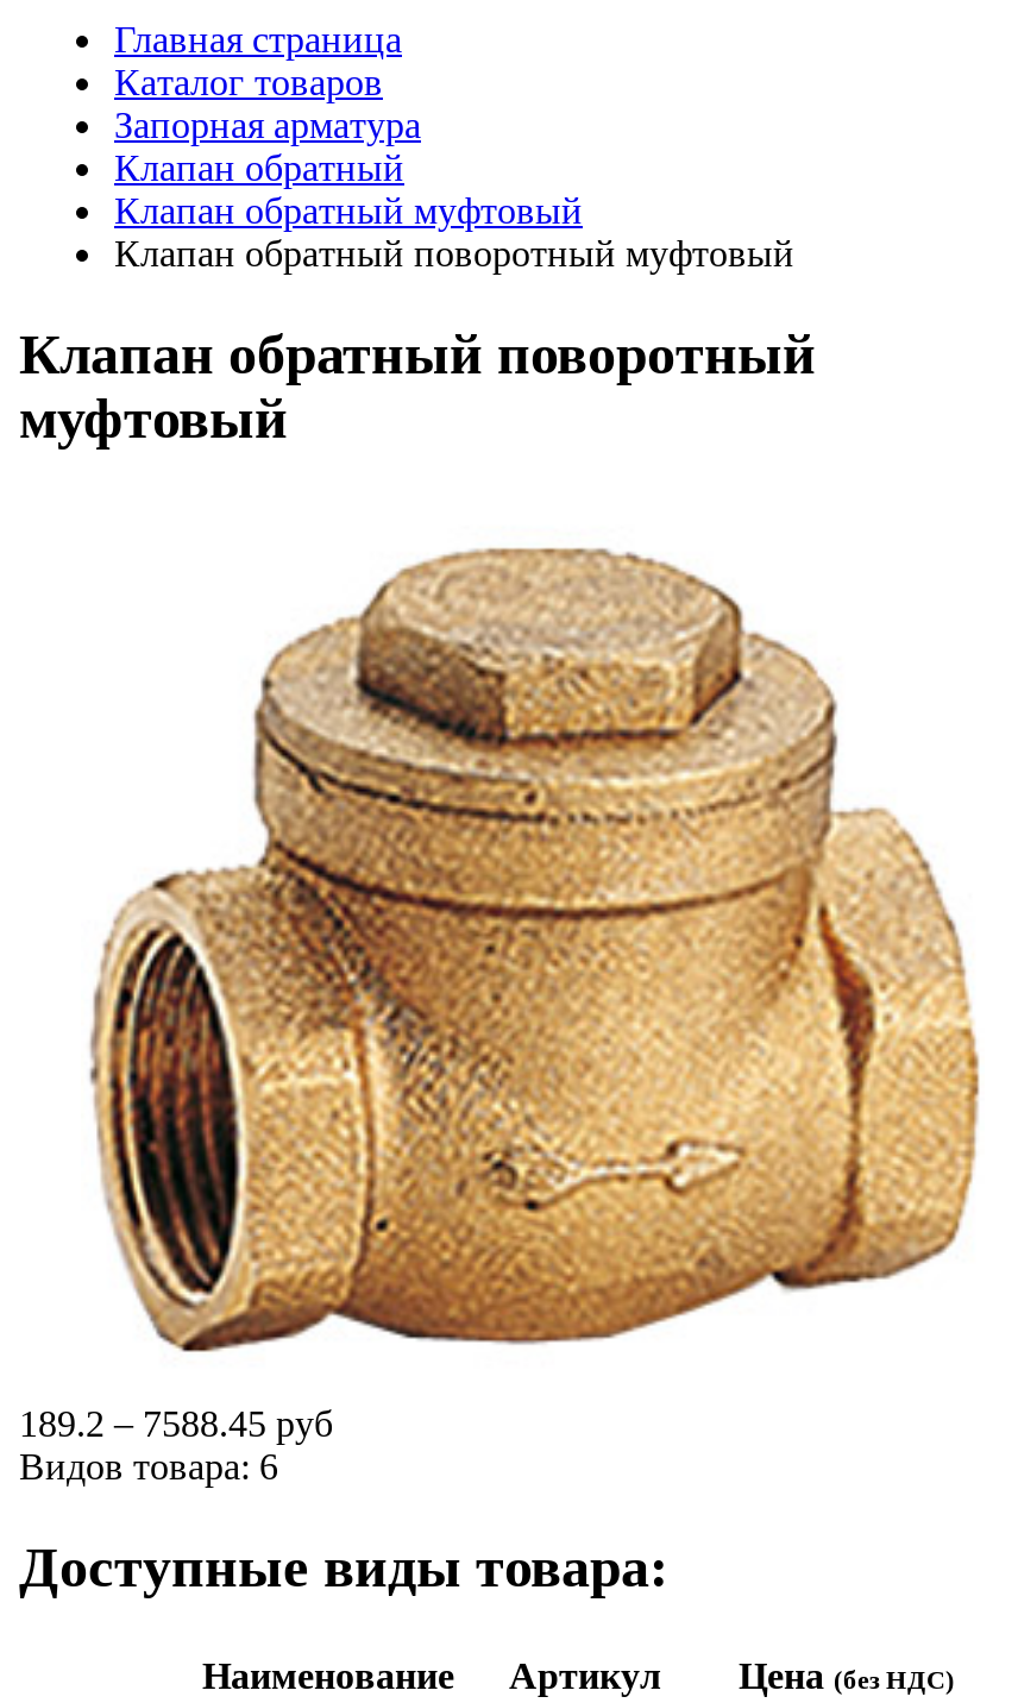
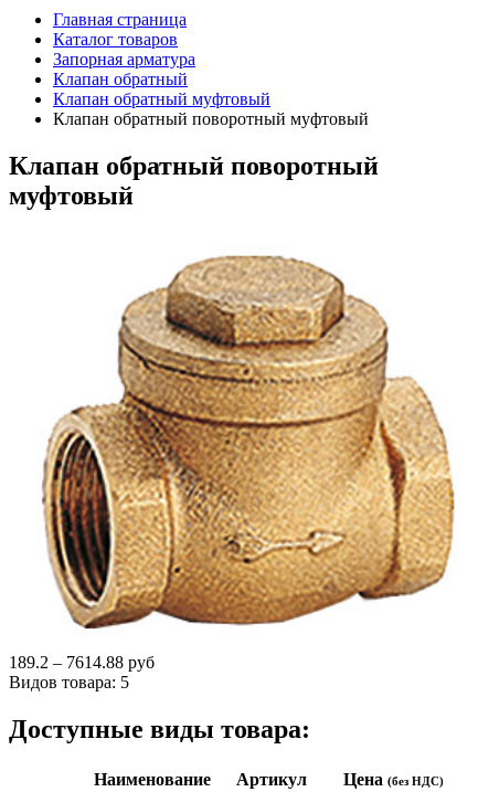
[19,1403,333,1443] 189.2 – 7588.45 руб -> [9,653,155,671] 189.2 – 7614.88 руб
[19,1446,278,1486] Видов товара: 6 -> [9,672,129,691] Видов товара: 5

